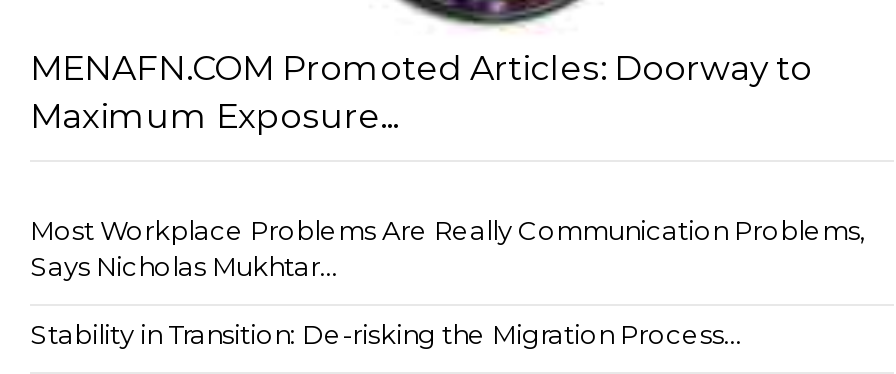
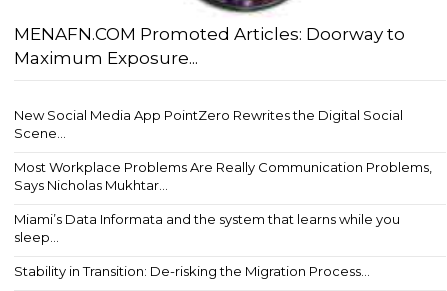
none -> [14,107,403,141] New Social Media App PointZero Rewrites the Digital Social | Scene...
none -> [14,211,400,245] Miami’s Data Informata and the system that learns while you | sleep...

